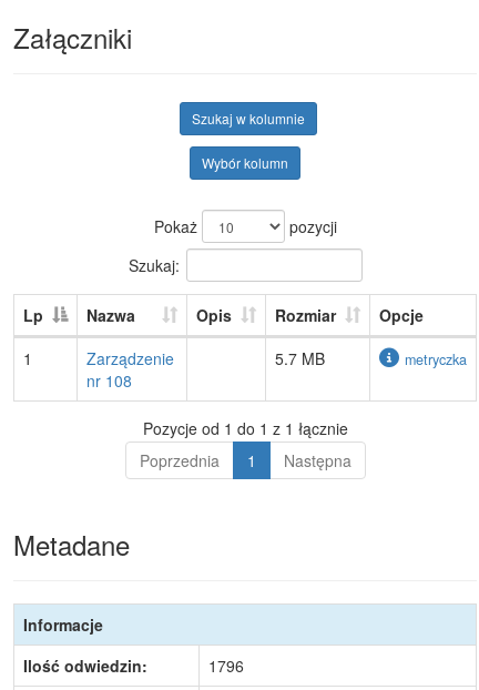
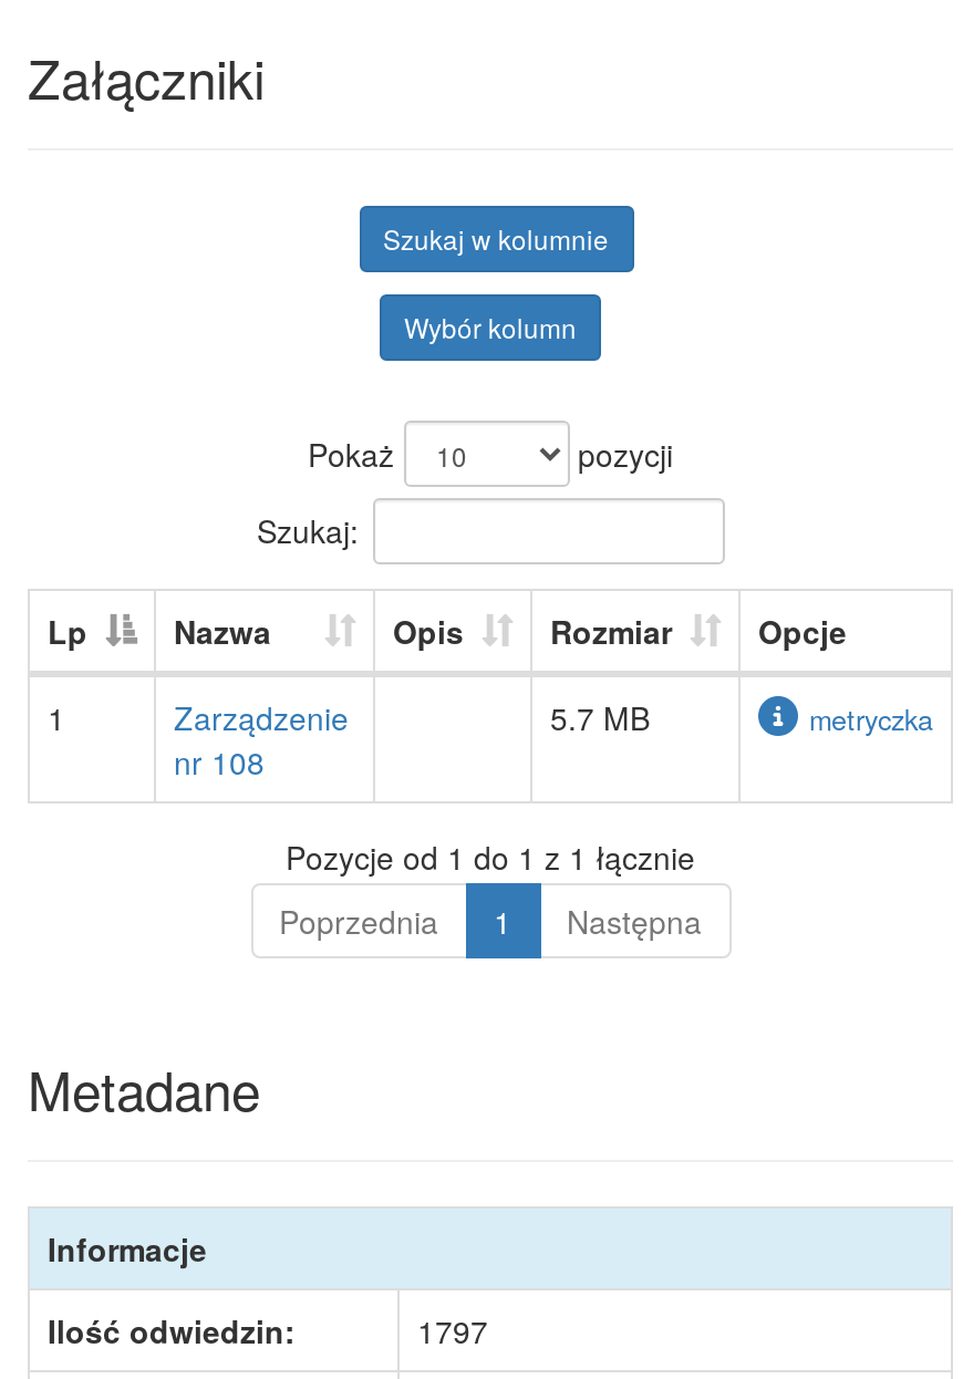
[208,655,244,677] 1796 -> [417,1308,488,1352] 1797

